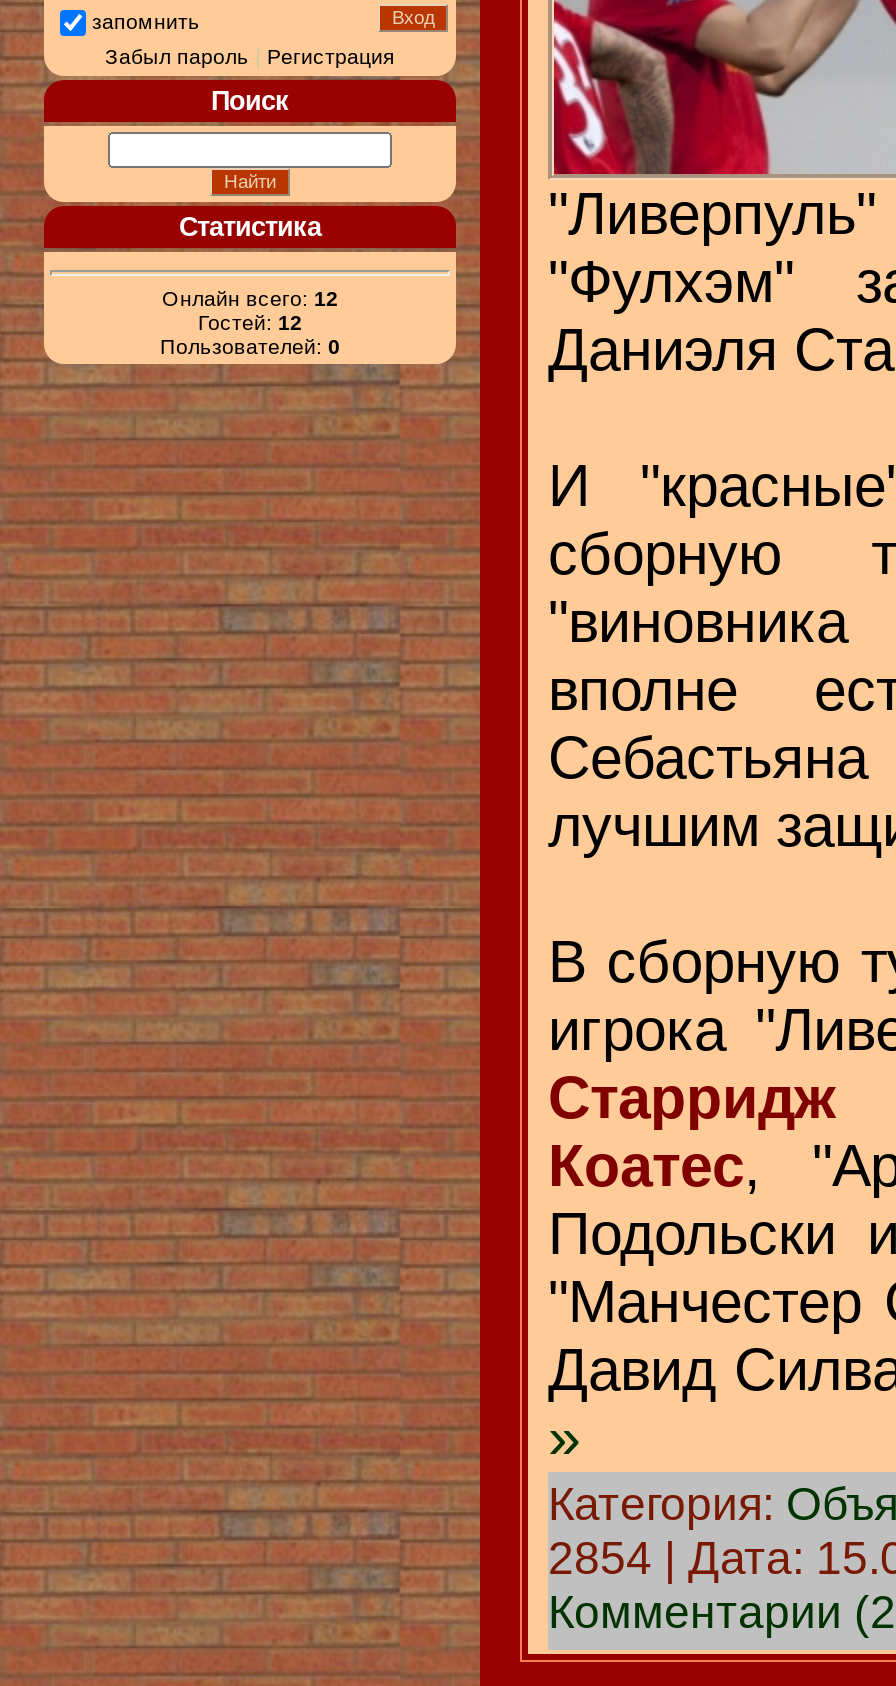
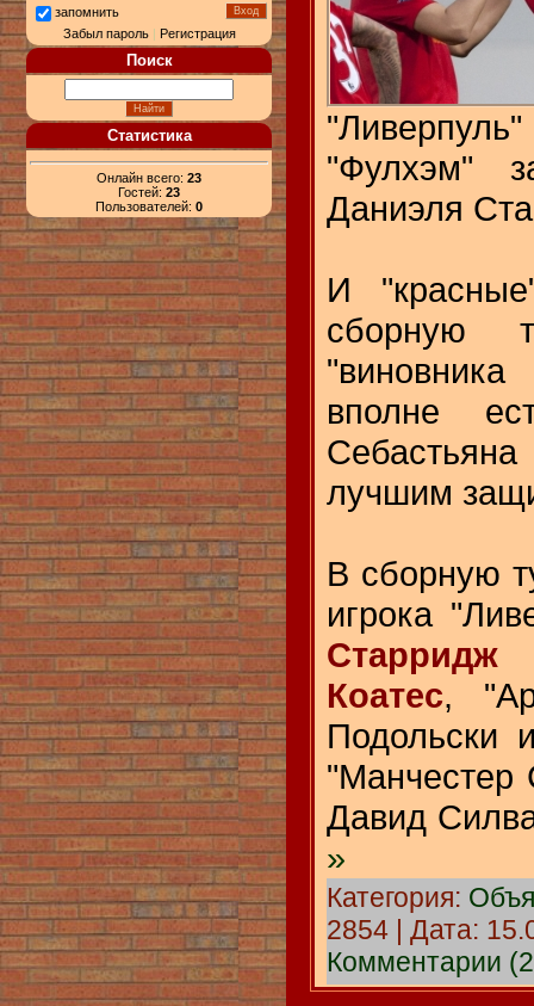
[162,286,338,310] Онлайн всего: 12 -> [97,171,201,185] Онлайн всего: 23
[198,310,302,334] Гостей: 12 -> [118,185,180,199] Гостей: 23

